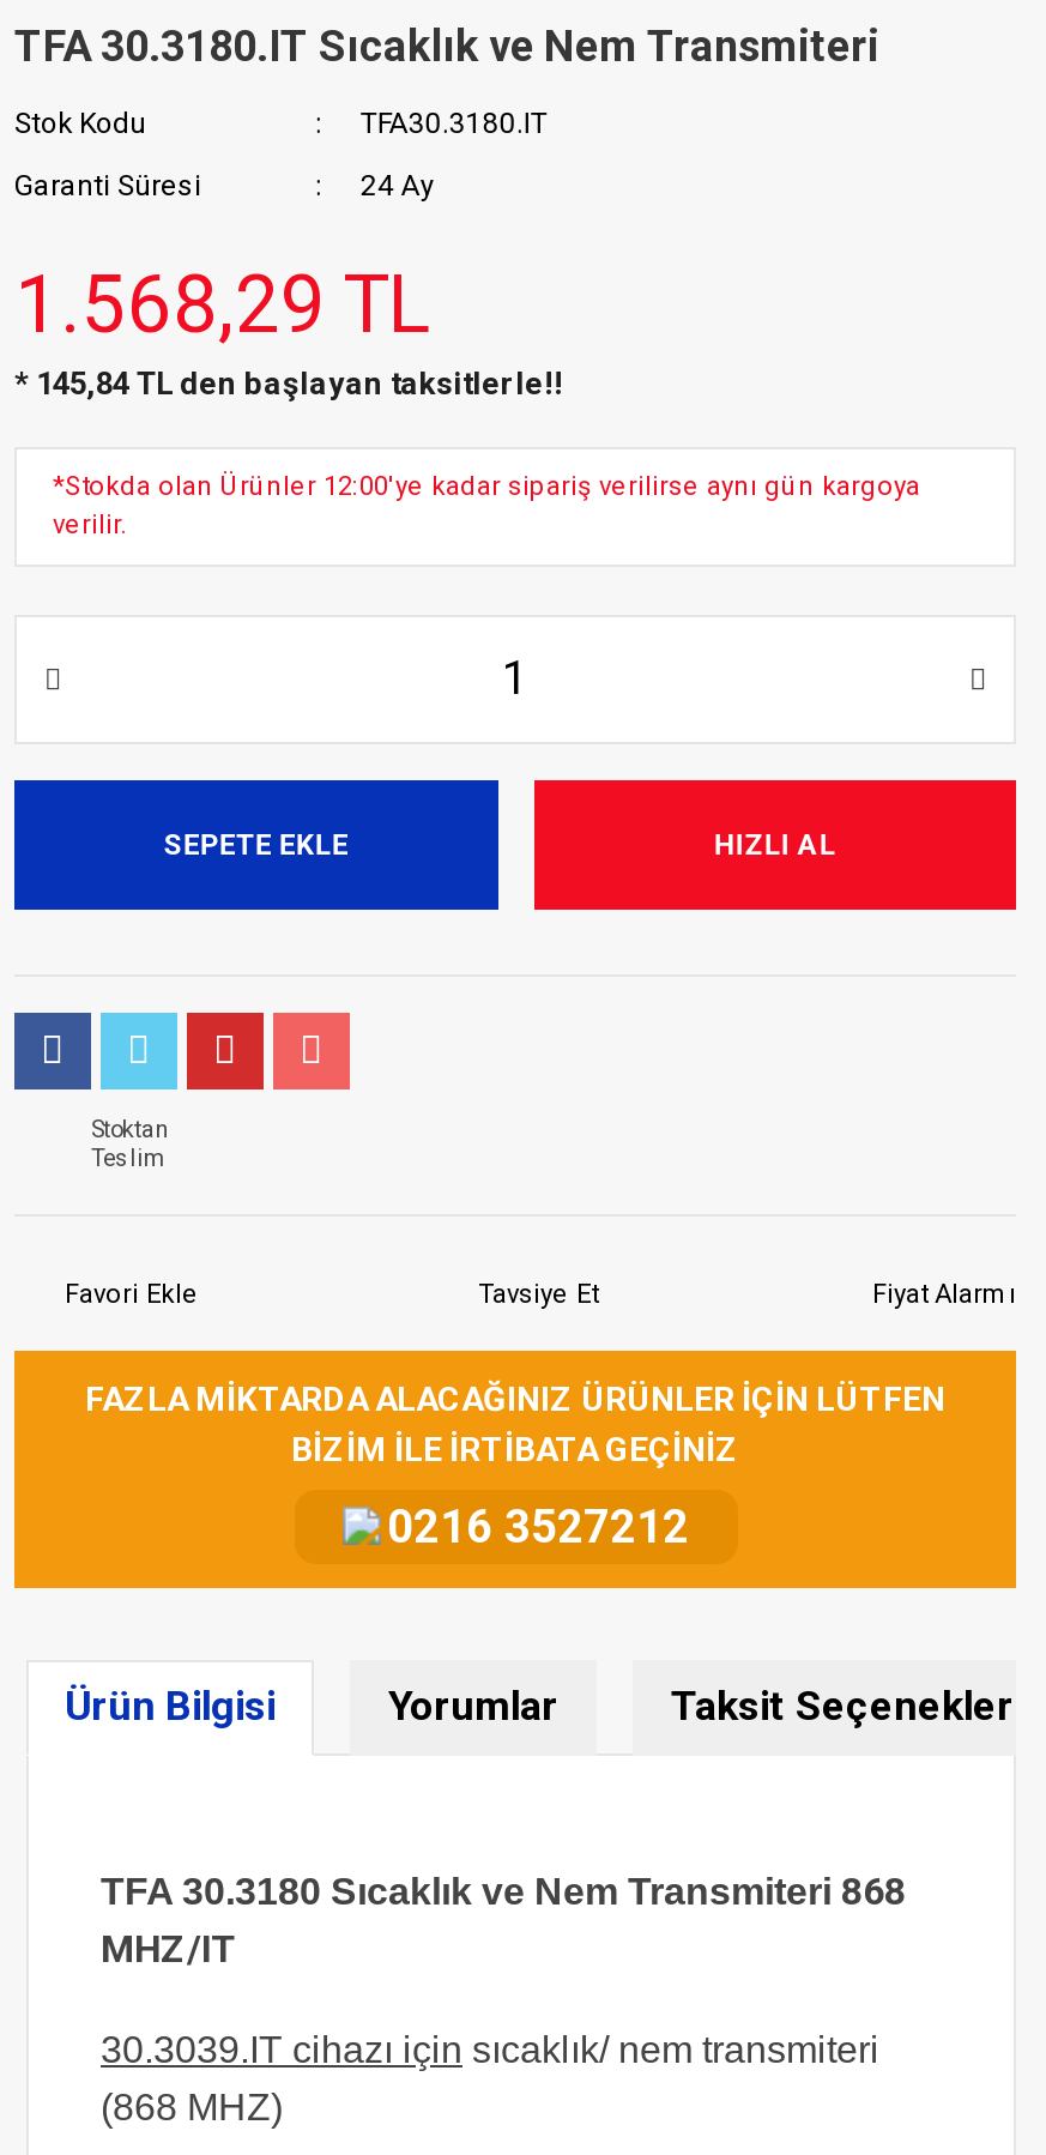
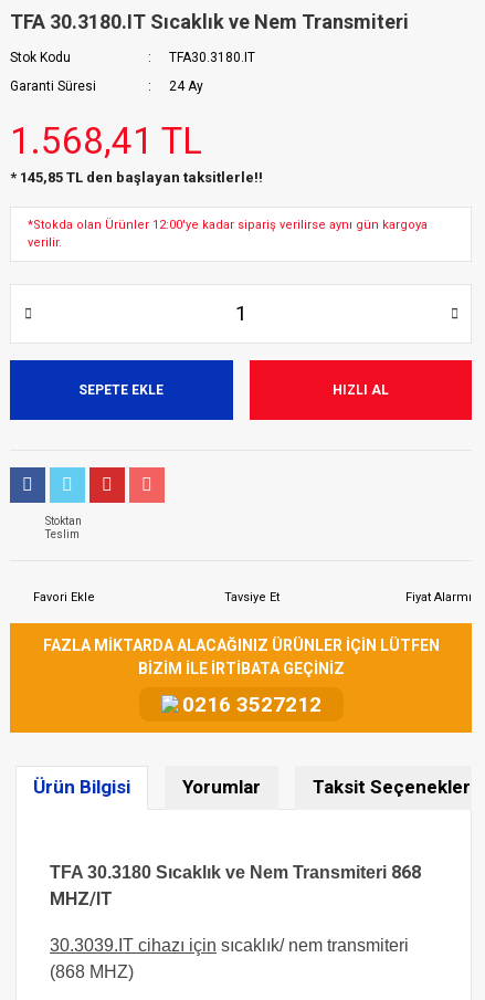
[14,257,431,350] 1.568,29 TL -> [10,119,202,162] 1.568,41 TL
[14,365,563,401] * 145,84 TL den başlayan taksitlerle!! -> [10,169,263,185] * 145,85 TL den başlayan taksitlerle!!

